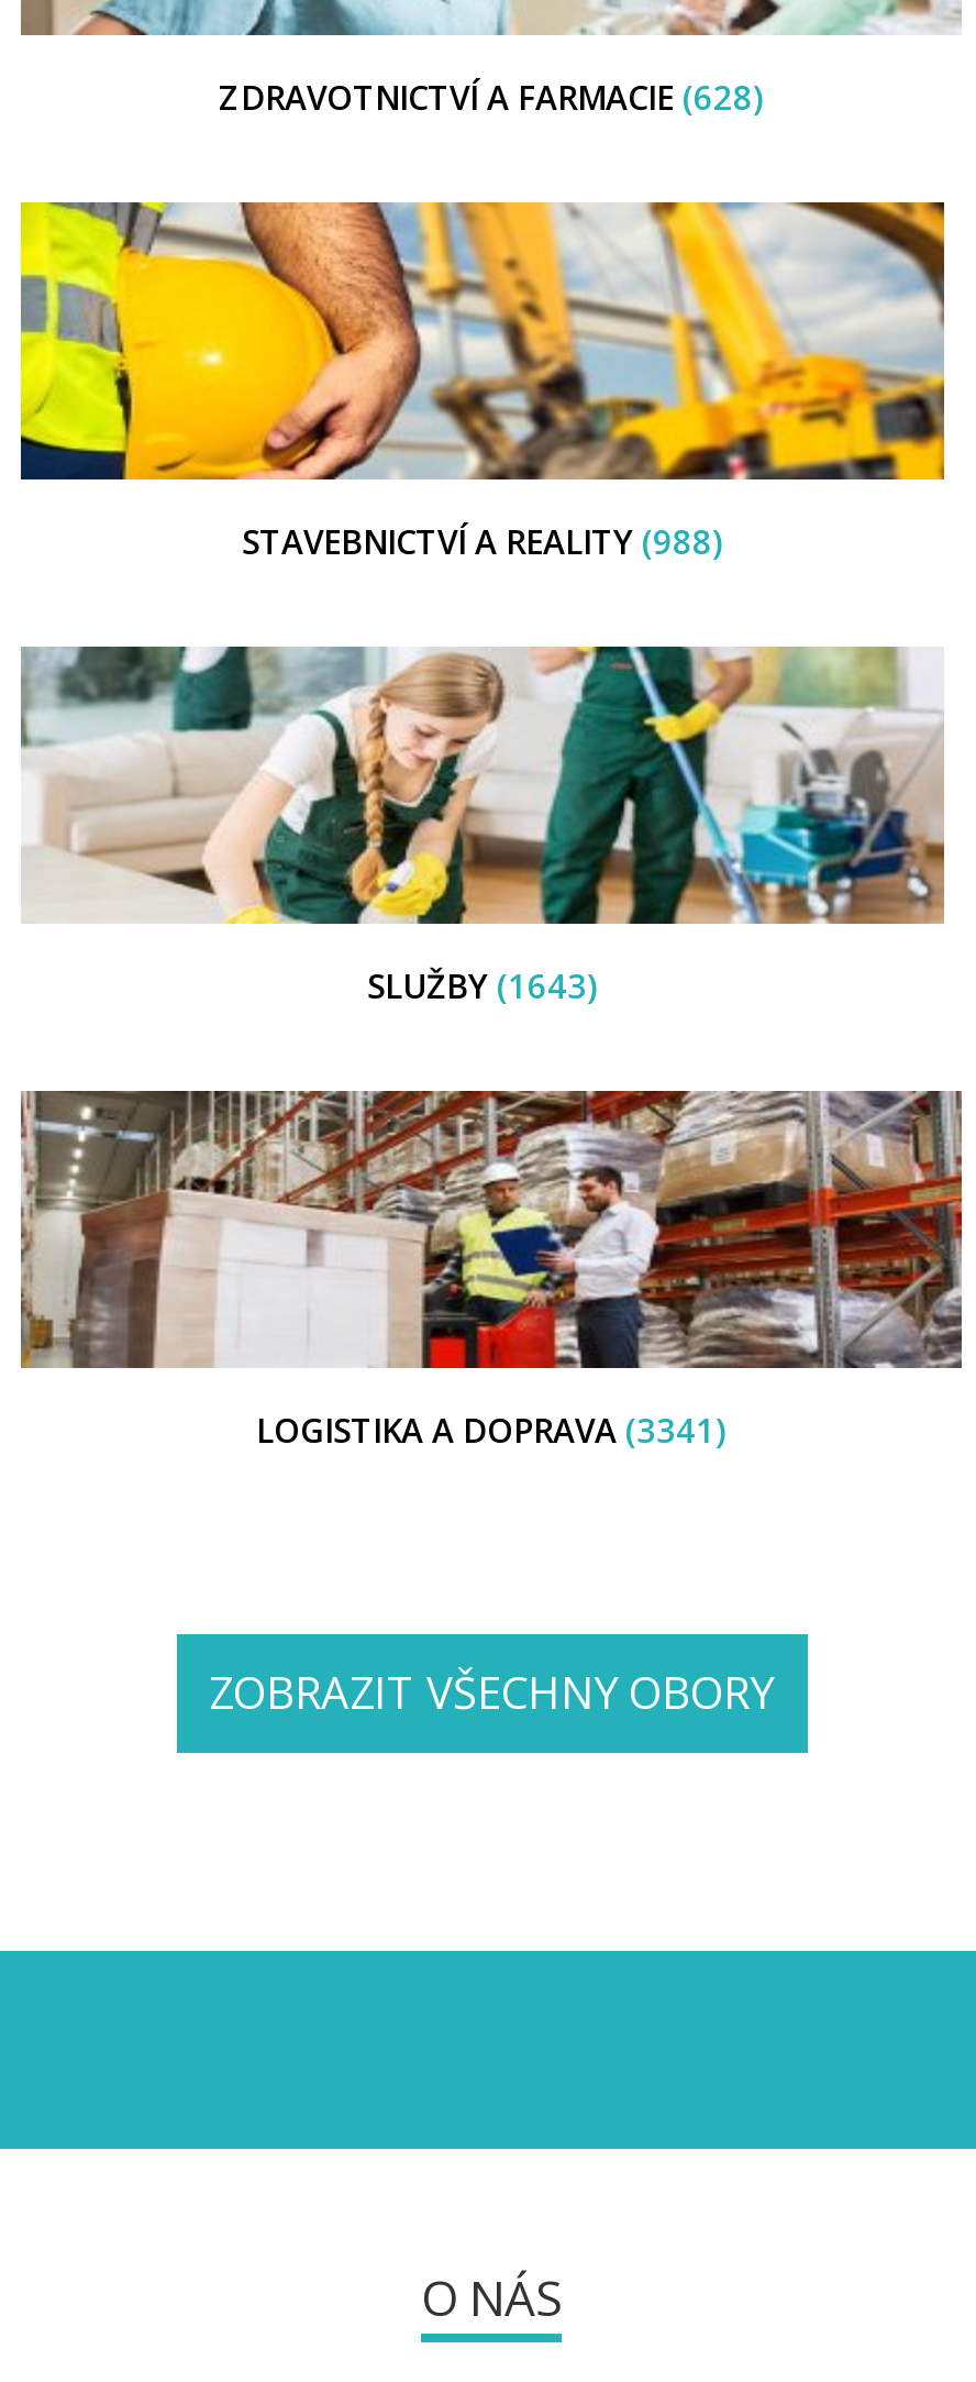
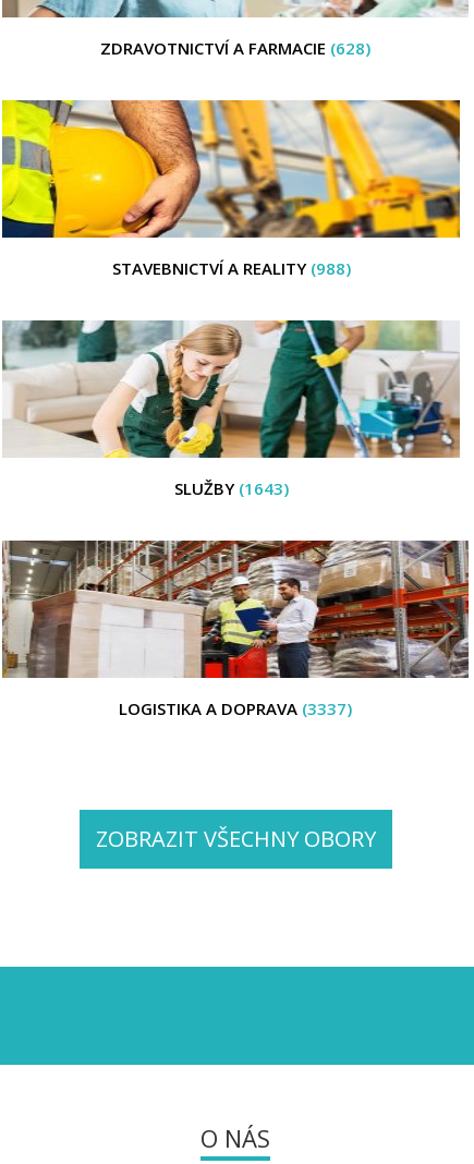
[256,1408,727,1452] LOGISTIKA A DOPRAVA (3341) -> [119,698,352,719] LOGISTIKA A DOPRAVA (3337)

